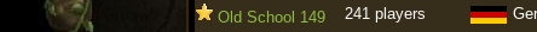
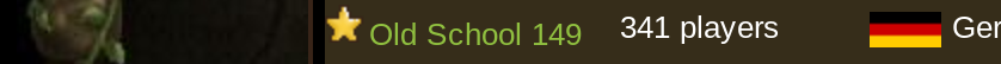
[217,5,425,26] Old School 149 241 players -> [369,9,780,52] Old School 149 341 players

